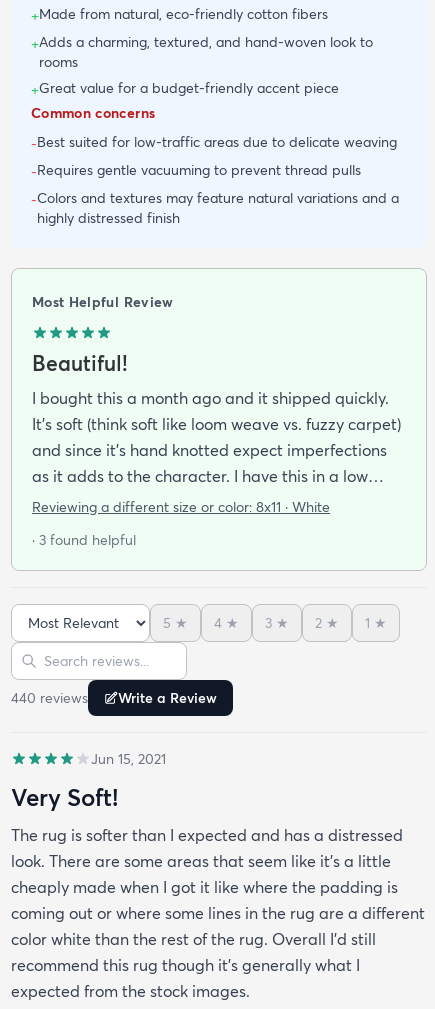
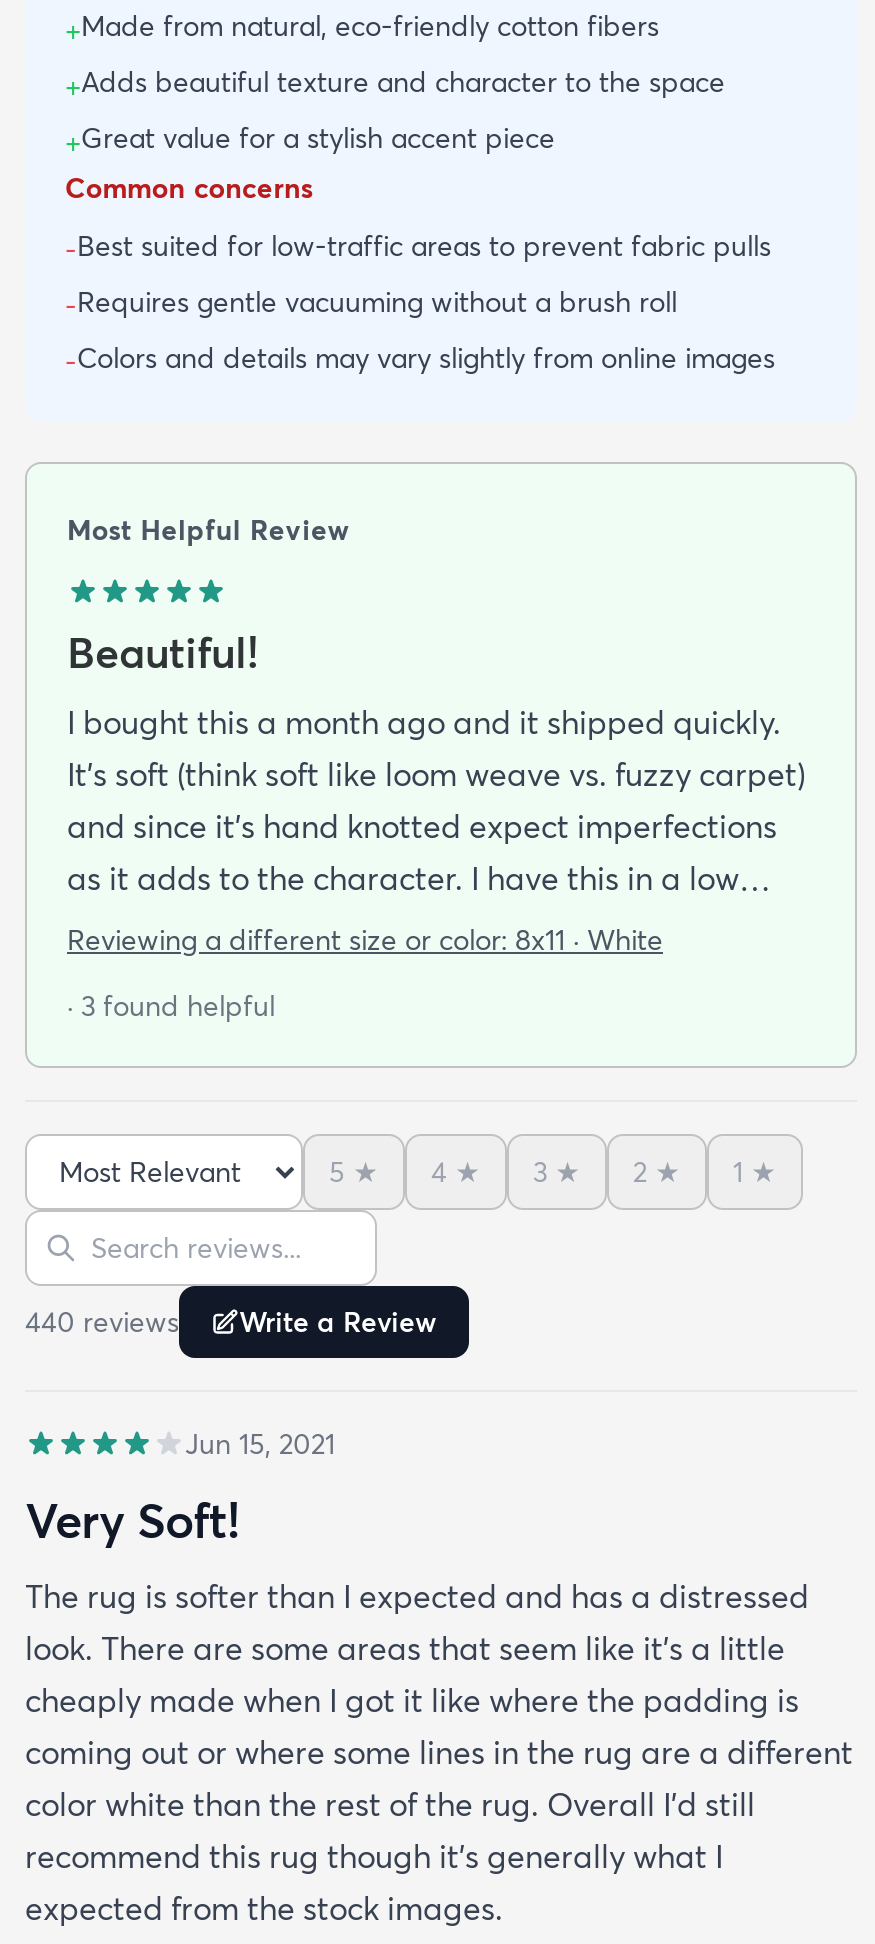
[31,33,373,99] +Adds a charming, textured, and hand-woven look to | rooms | +Great value for a budget-friendly accent piece -> [65,64,725,160] +Adds beautiful texture and character to the space | +Great value for a stylish accent piece
[31,133,399,227] -Best suited for low-traffic areas due to delicate weaving | -Requires gentle vacuuming to prevent thread pulls | -Colors and textures may feature natural variations and a | highly distressed finish -> [65,228,775,380] -Best suited for low-traffic areas to prevent fabric pulls | -Requires gentle vacuuming without a brush roll | -Colors and details may vary slightly from online images

